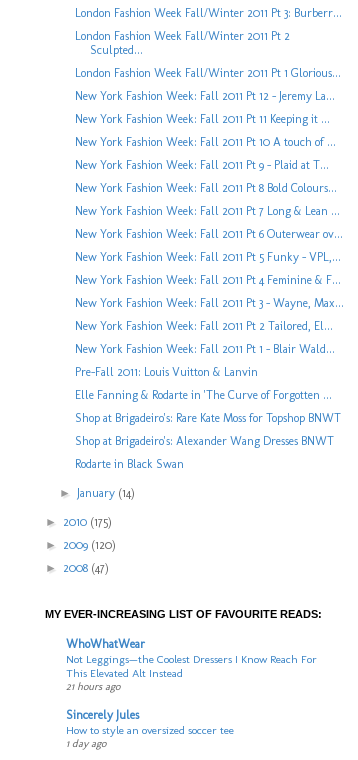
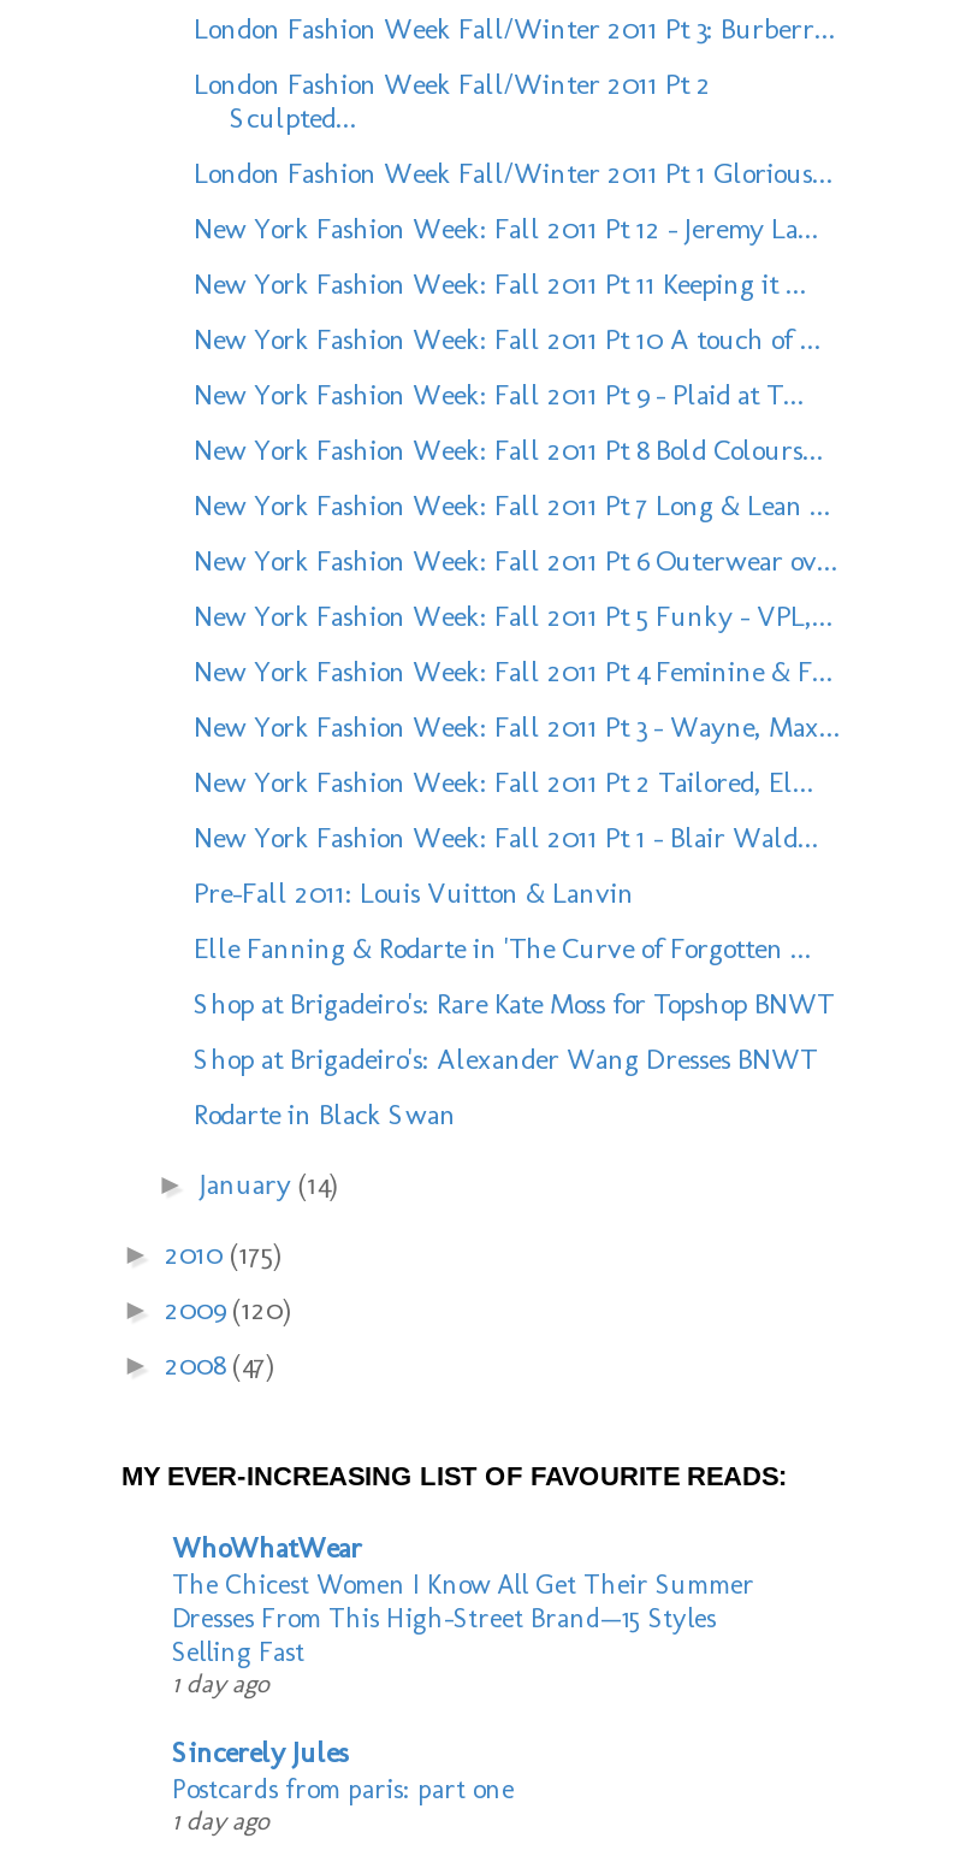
[66,652,317,693] Not Leggings—the Coolest Dressers I Know Reach For | This Elevated Alt Instead | 21 hours ago -> [172,1567,754,1700] The Chicest Women I Know All Get Their Summer | Dresses From This High-Street Brand—15 Styles | Selling Fast | 1 day ago
[66,723,234,737] How to style an oversized soccer tee -> [172,1772,514,1805] Postcards from paris: part one

